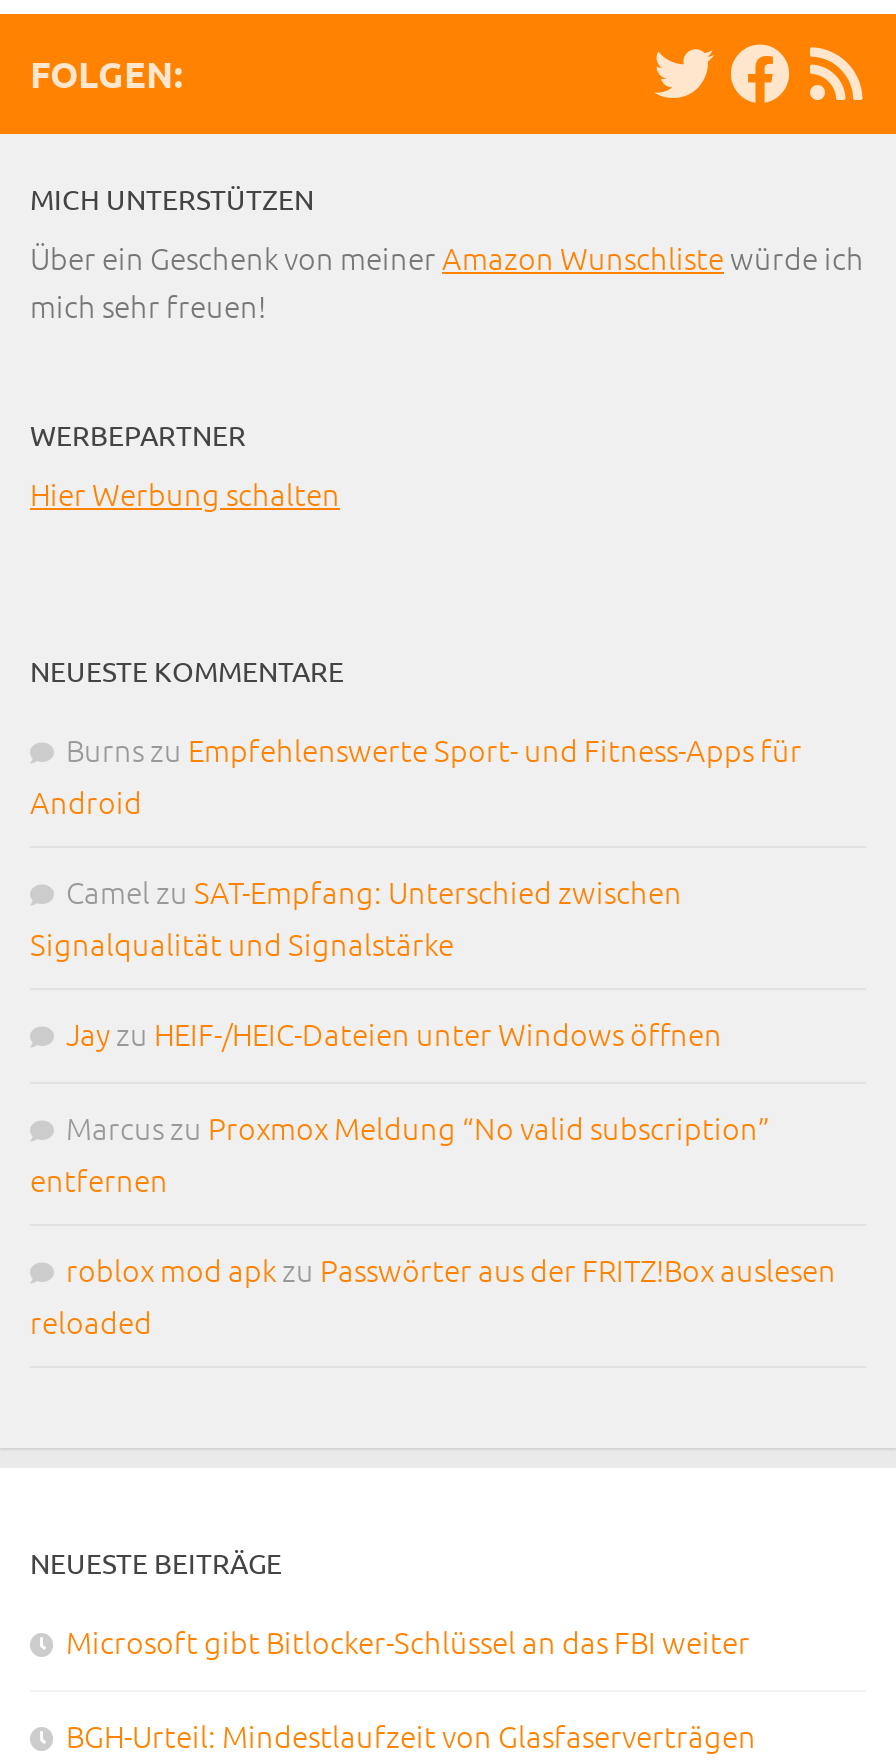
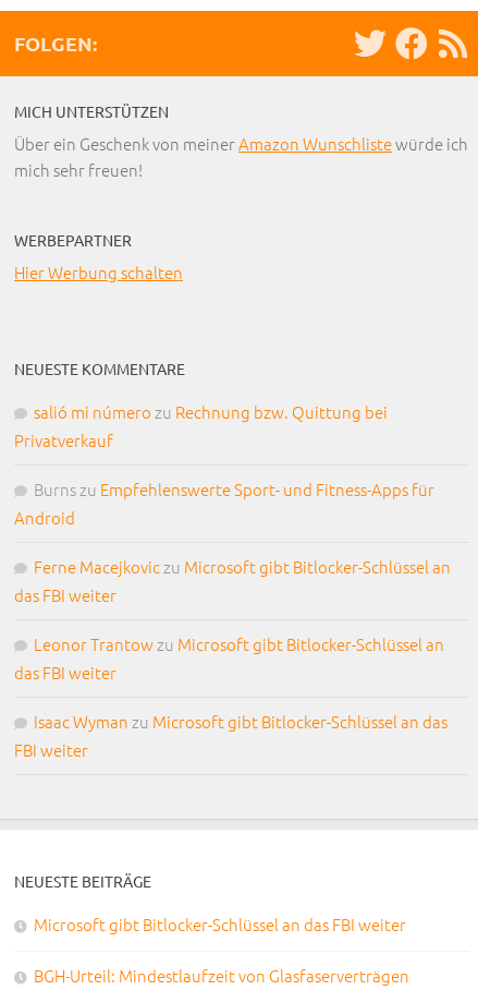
none -> [14,400,388,451] salió mi número zu Rechnung bzw. Quittung bei | Privatverkauf
moved [30,728,802,822] -> [14,478,434,529]: Burnszu Empfehlenswerte Sport- und Fitness-Apps für | Android
[30,870,836,1342] Camel zu SAT-Empfang: Unterschied zwischen | Signalqualität und Signalstärke | Jayzu HEIF-/HEIC-Dateien unter Windows öffnen | Marcuszu Proxmox Meldung “No valid subscription” | entfernen | roblox mod apk zu Passwörter aus der FRITZ!Box auslesen | reloaded -> [14,555,451,761] Ferne Macejkovic zu Microsoft gibt Bitlocker-Schlüssel an | das FBI weiter | Leonor Trantow zu Microsoft gibt Bitlocker-Schlüssel an | das FBI weiter | Isaac Wyman zu Microsoft gibt Bitlocker-Schlüssel an das | FBI weiter

